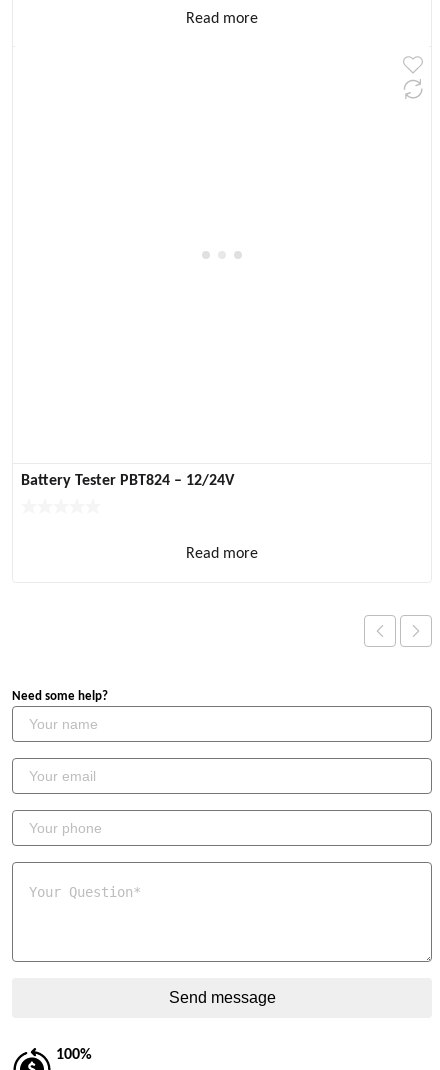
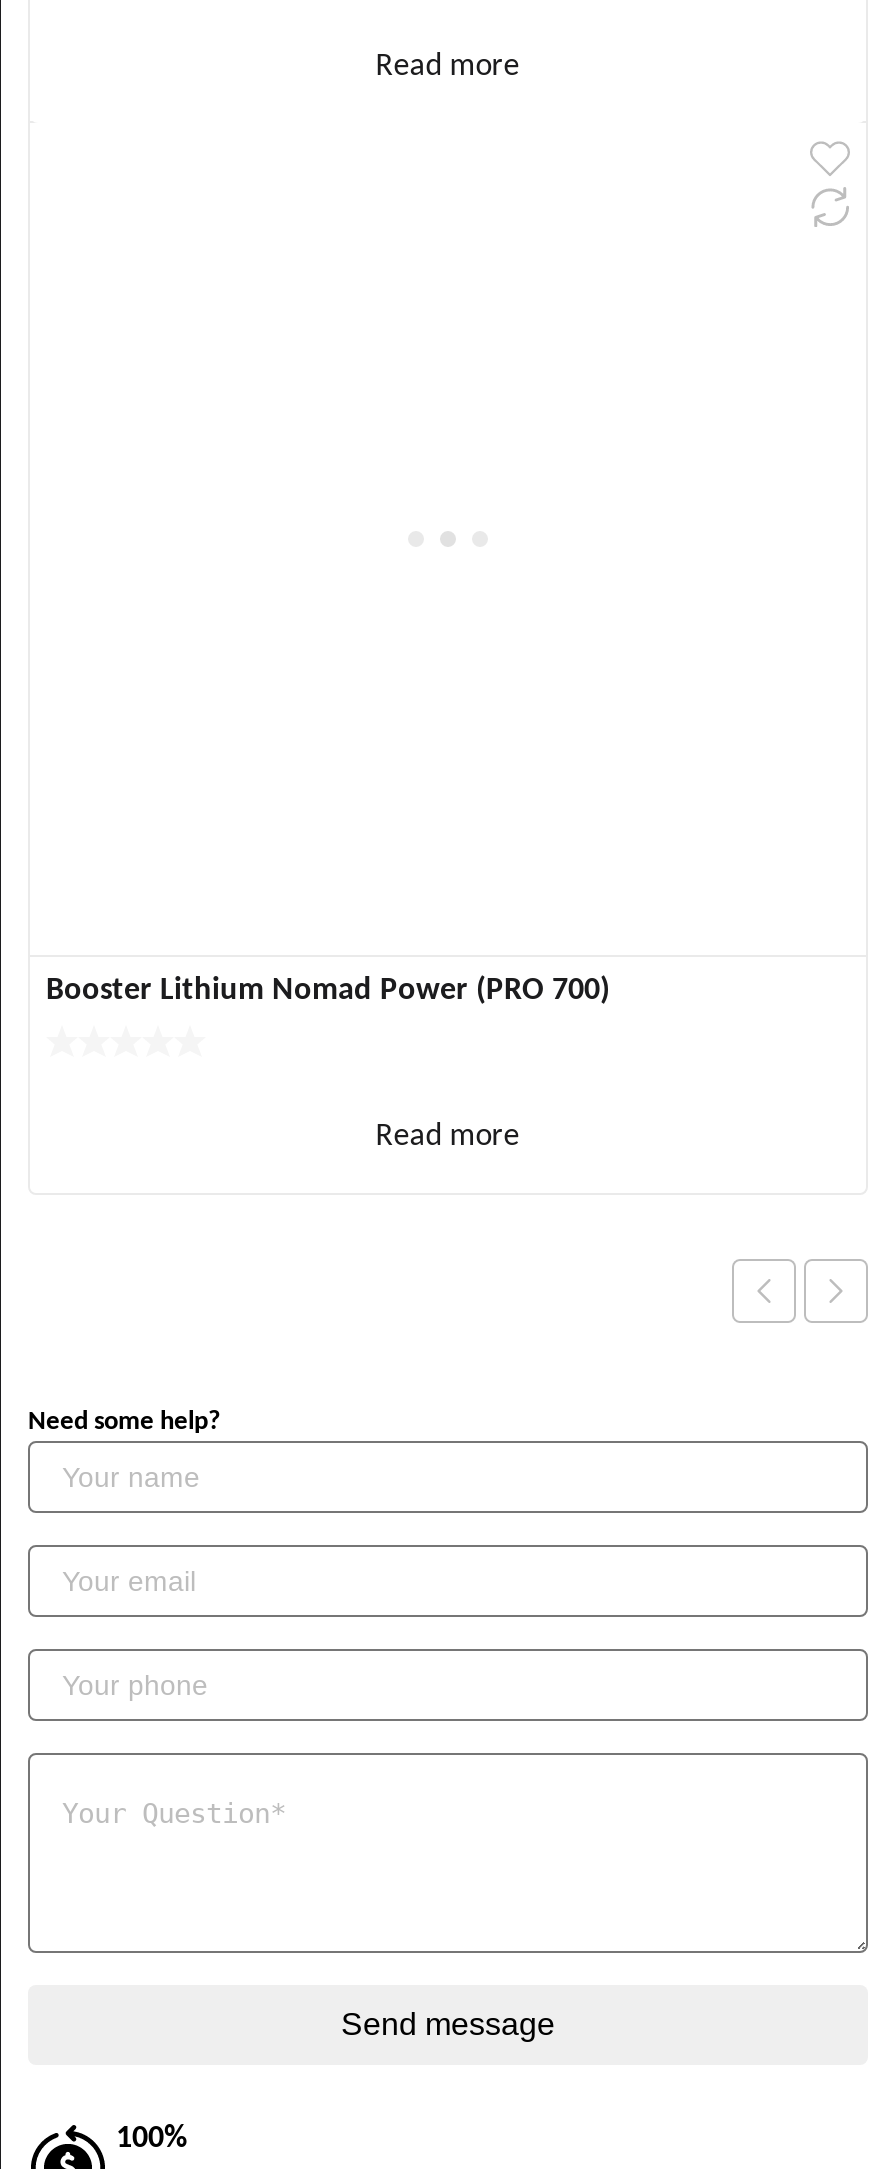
[21,473,234,489] Battery Tester PBT824 – 12/24V -> [46,975,610,1007] Booster Lithium Nomad Power (PRO 700)

